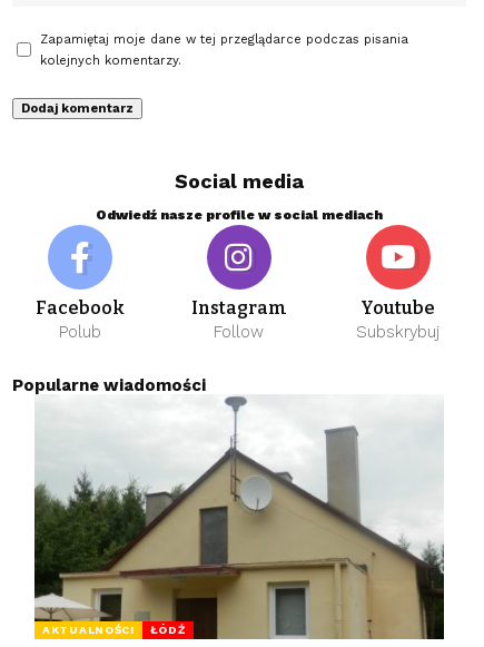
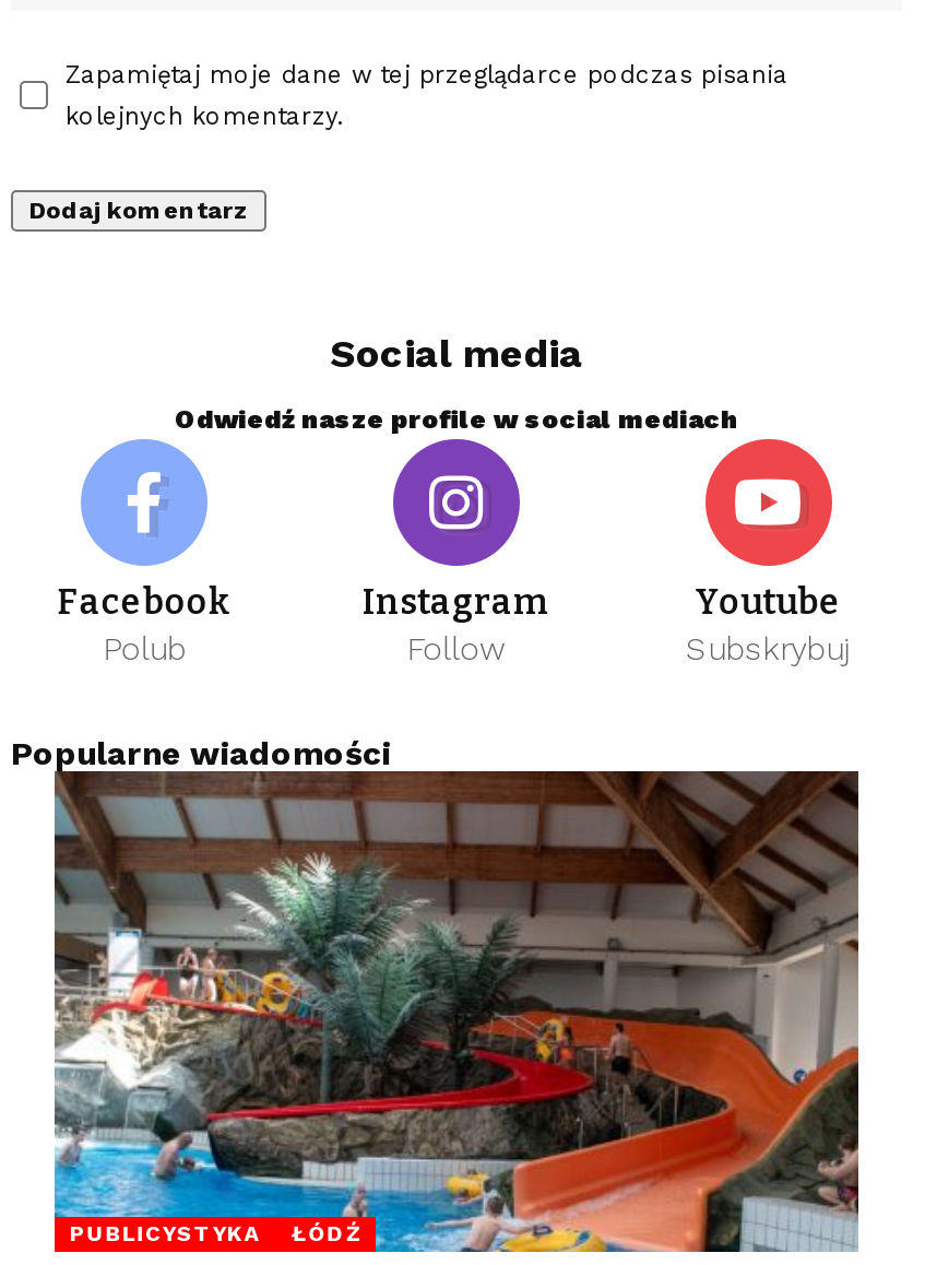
[33,394,445,640] [image] | AKTUALNOŚCI -> [52,769,861,1254] [image] | PUBLICYSTYKA

